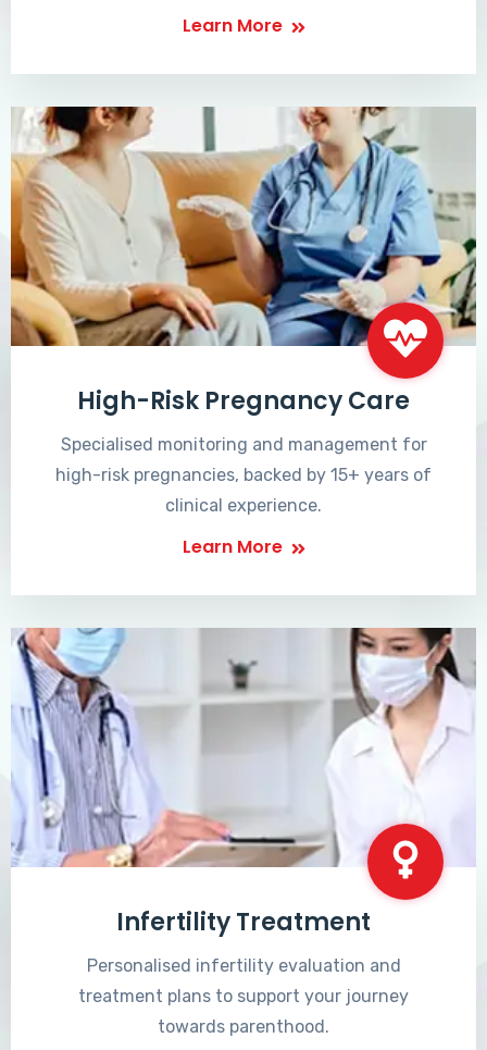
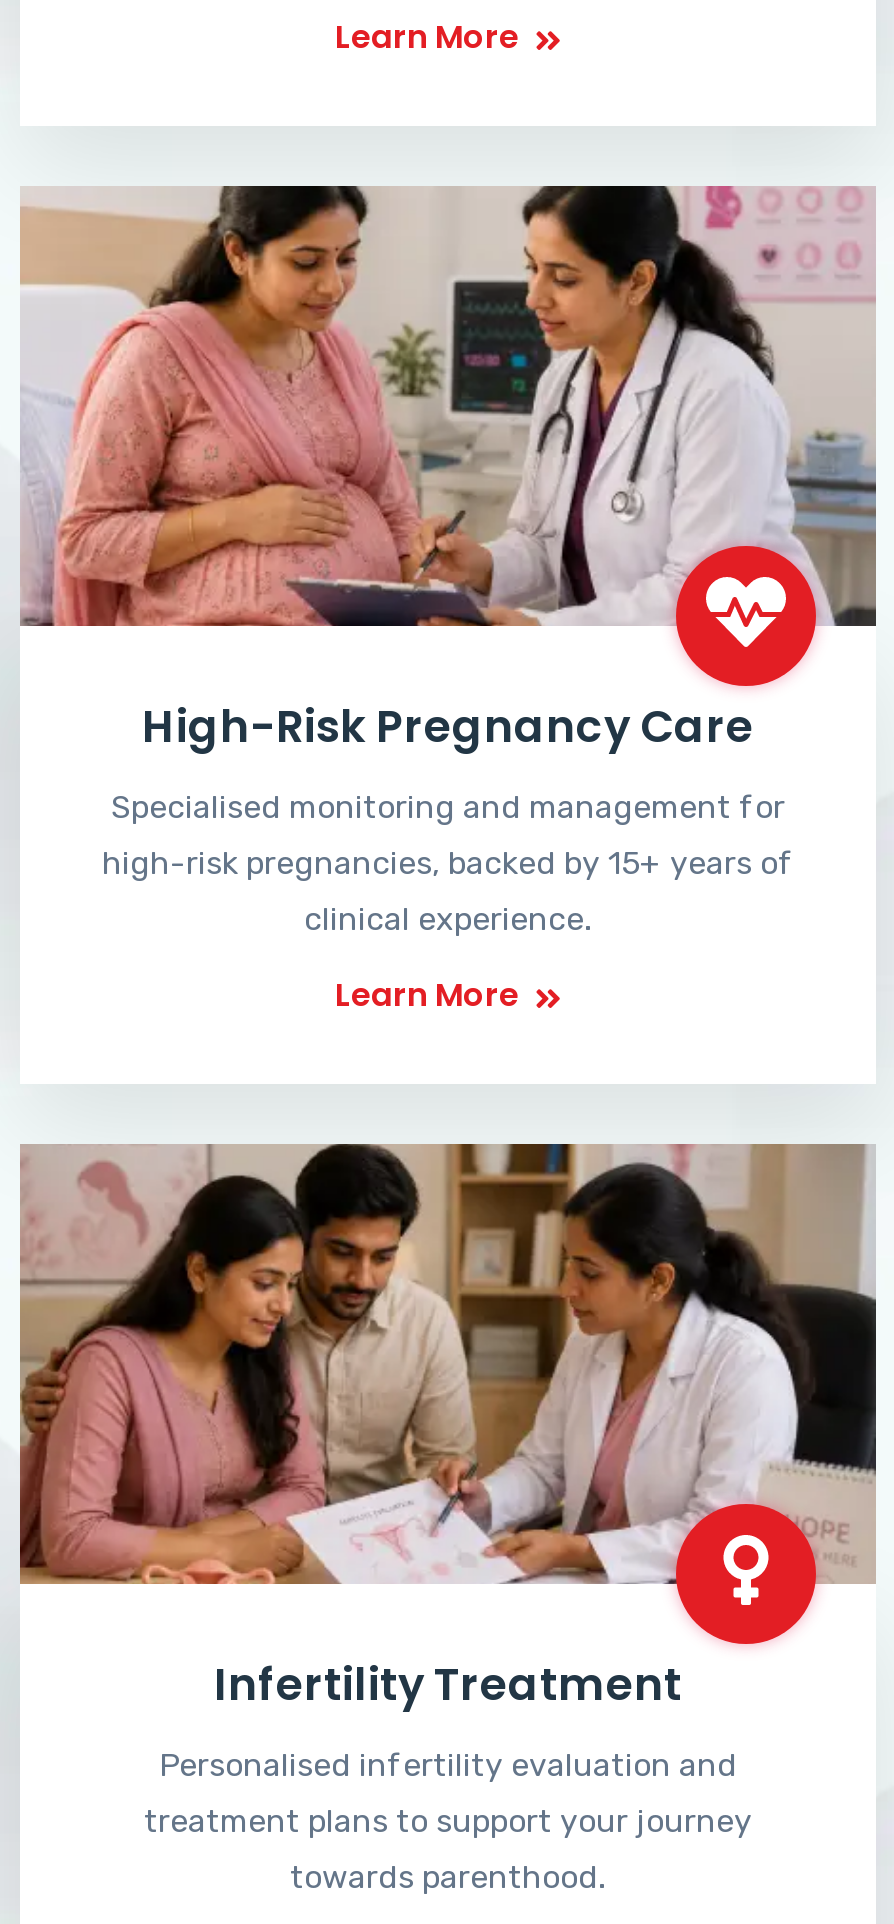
[10,106,477,347] [image] -> [20,184,878,628] [image]
[11,627,476,867] [image] -> [18,1142,878,1586] [image]

